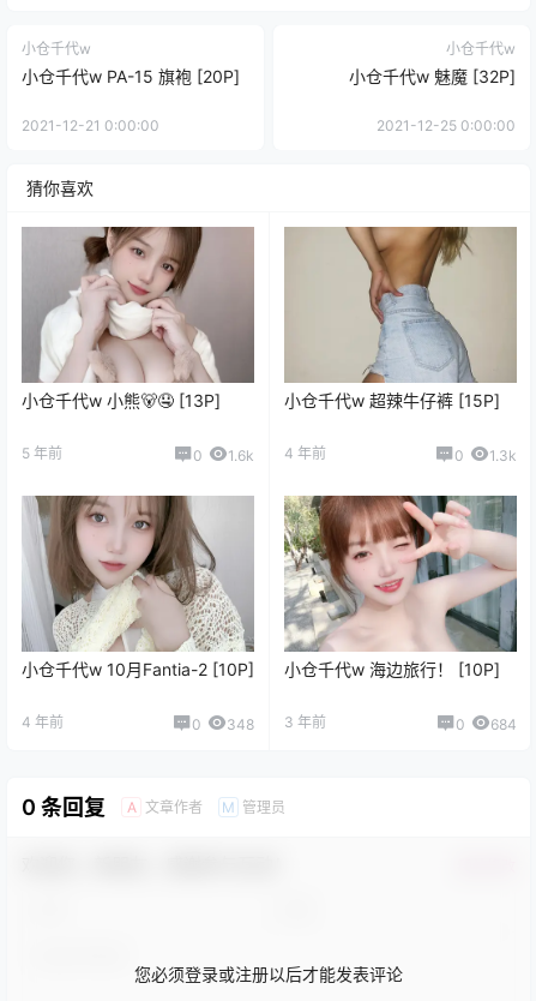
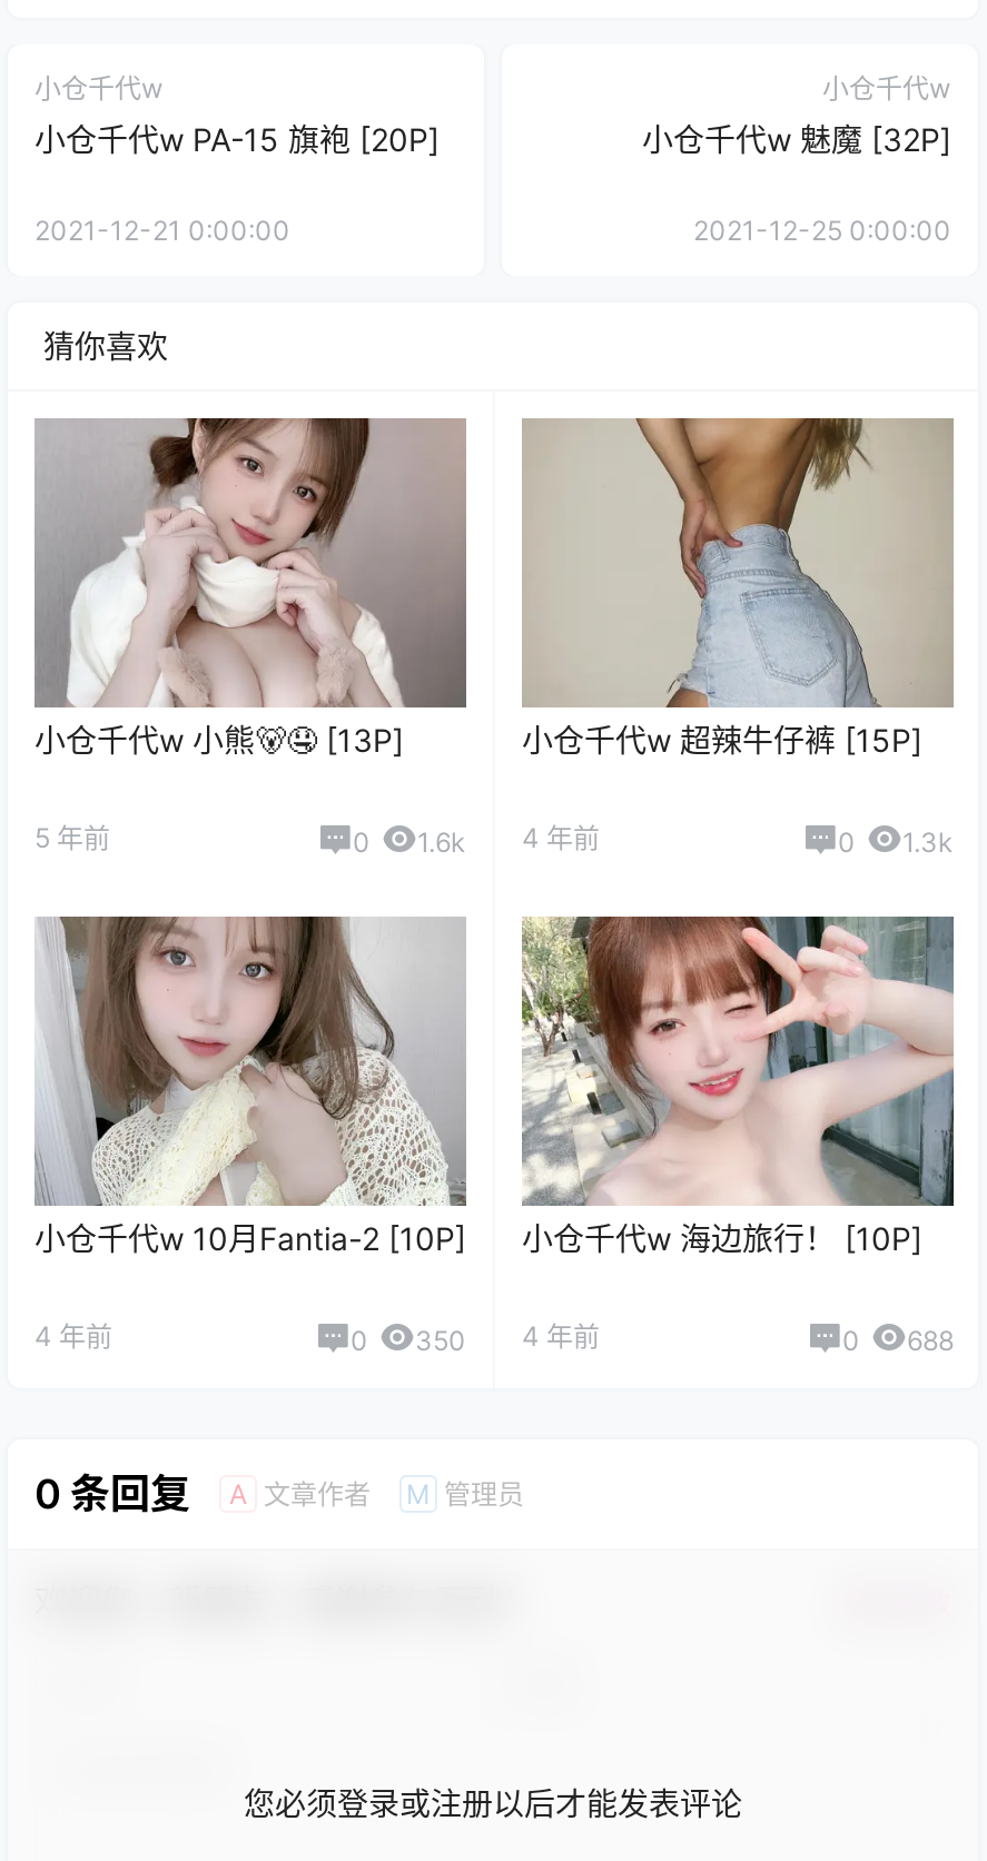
[227,715,254,733] 348 -> [415,1324,466,1357] 350
[284,713,326,731] 3 年前 -> [522,1319,600,1353] 4 年前
[490,715,517,733] 684 -> [907,1324,954,1357] 688

